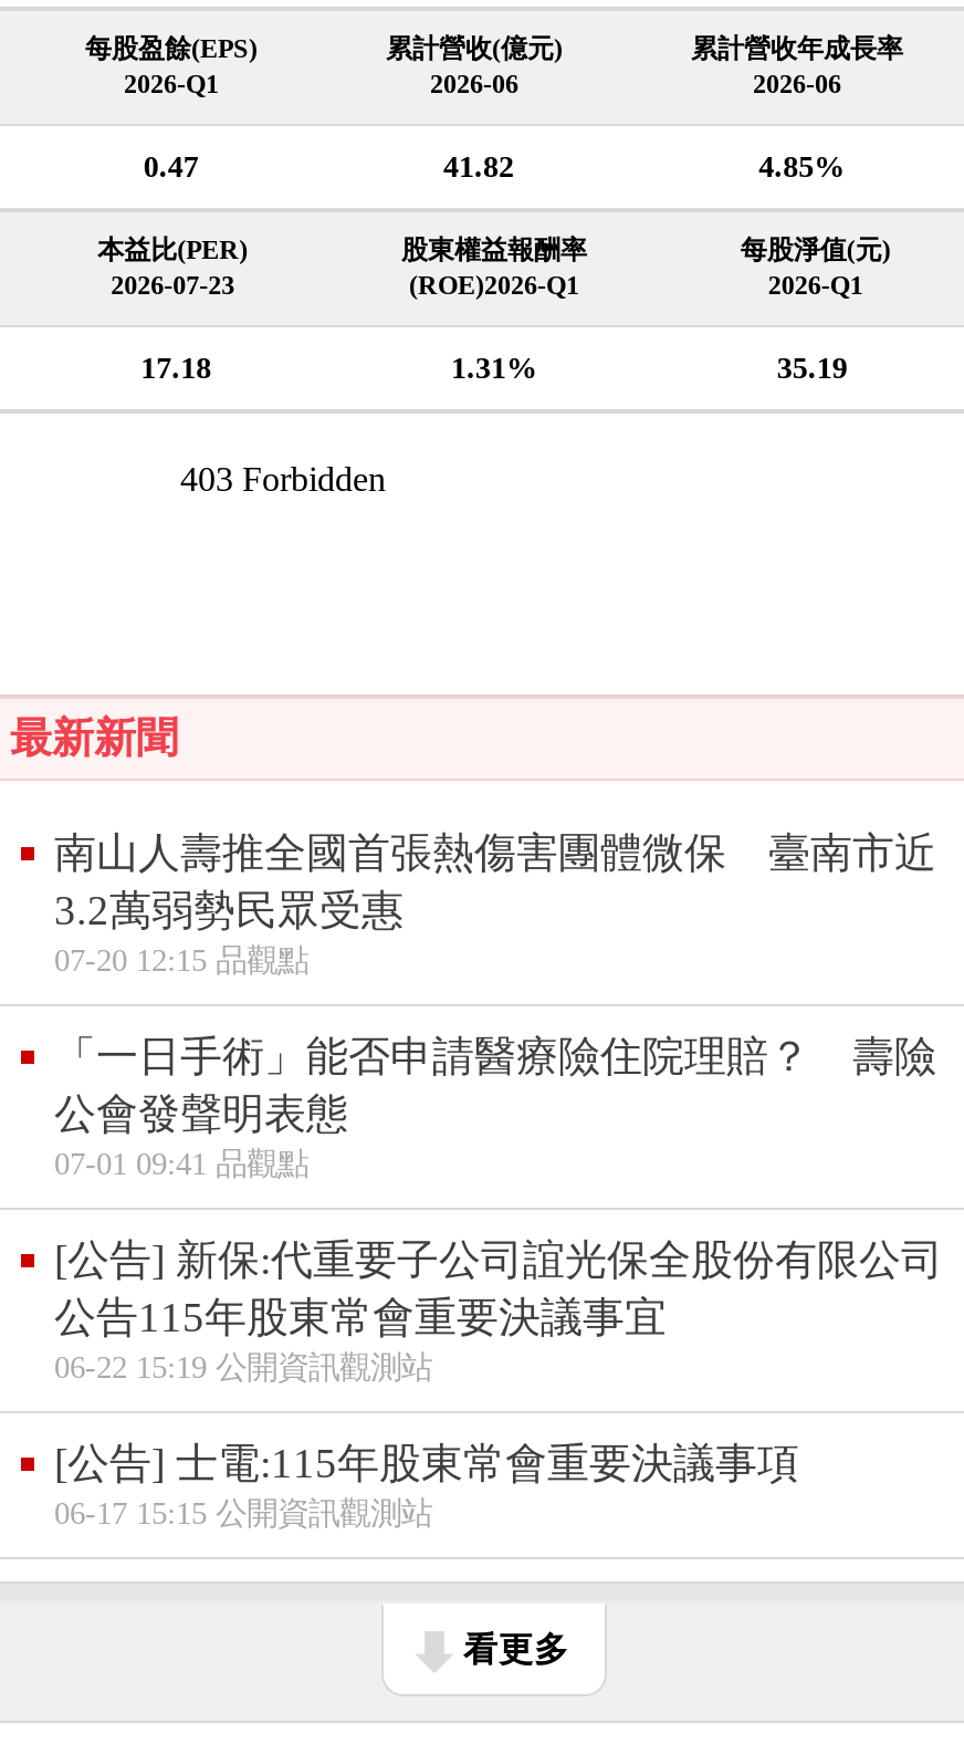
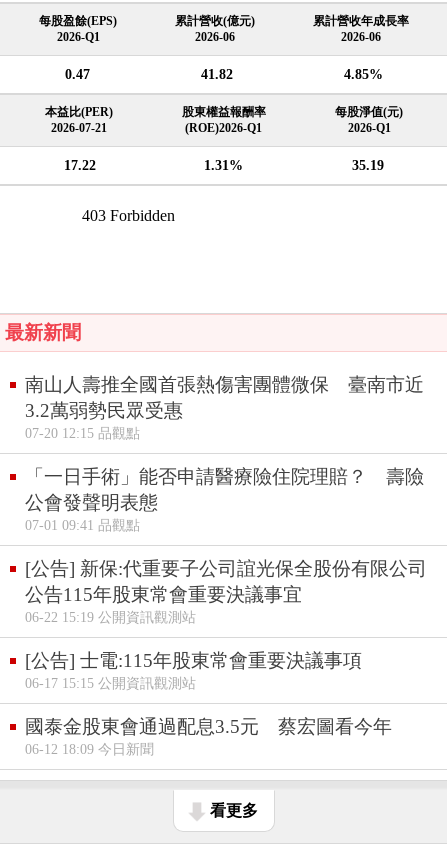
[111,270,235,301] 2026-07-23 -> [51,121,107,135] 2026-07-21
[141,349,212,385] 17.18 -> [64,157,96,173] 17.22
none -> [25,716,392,757] 國泰金股東會通過配息3.5元 蔡宏圖看今年 | 06-12 18:09 今日新聞

